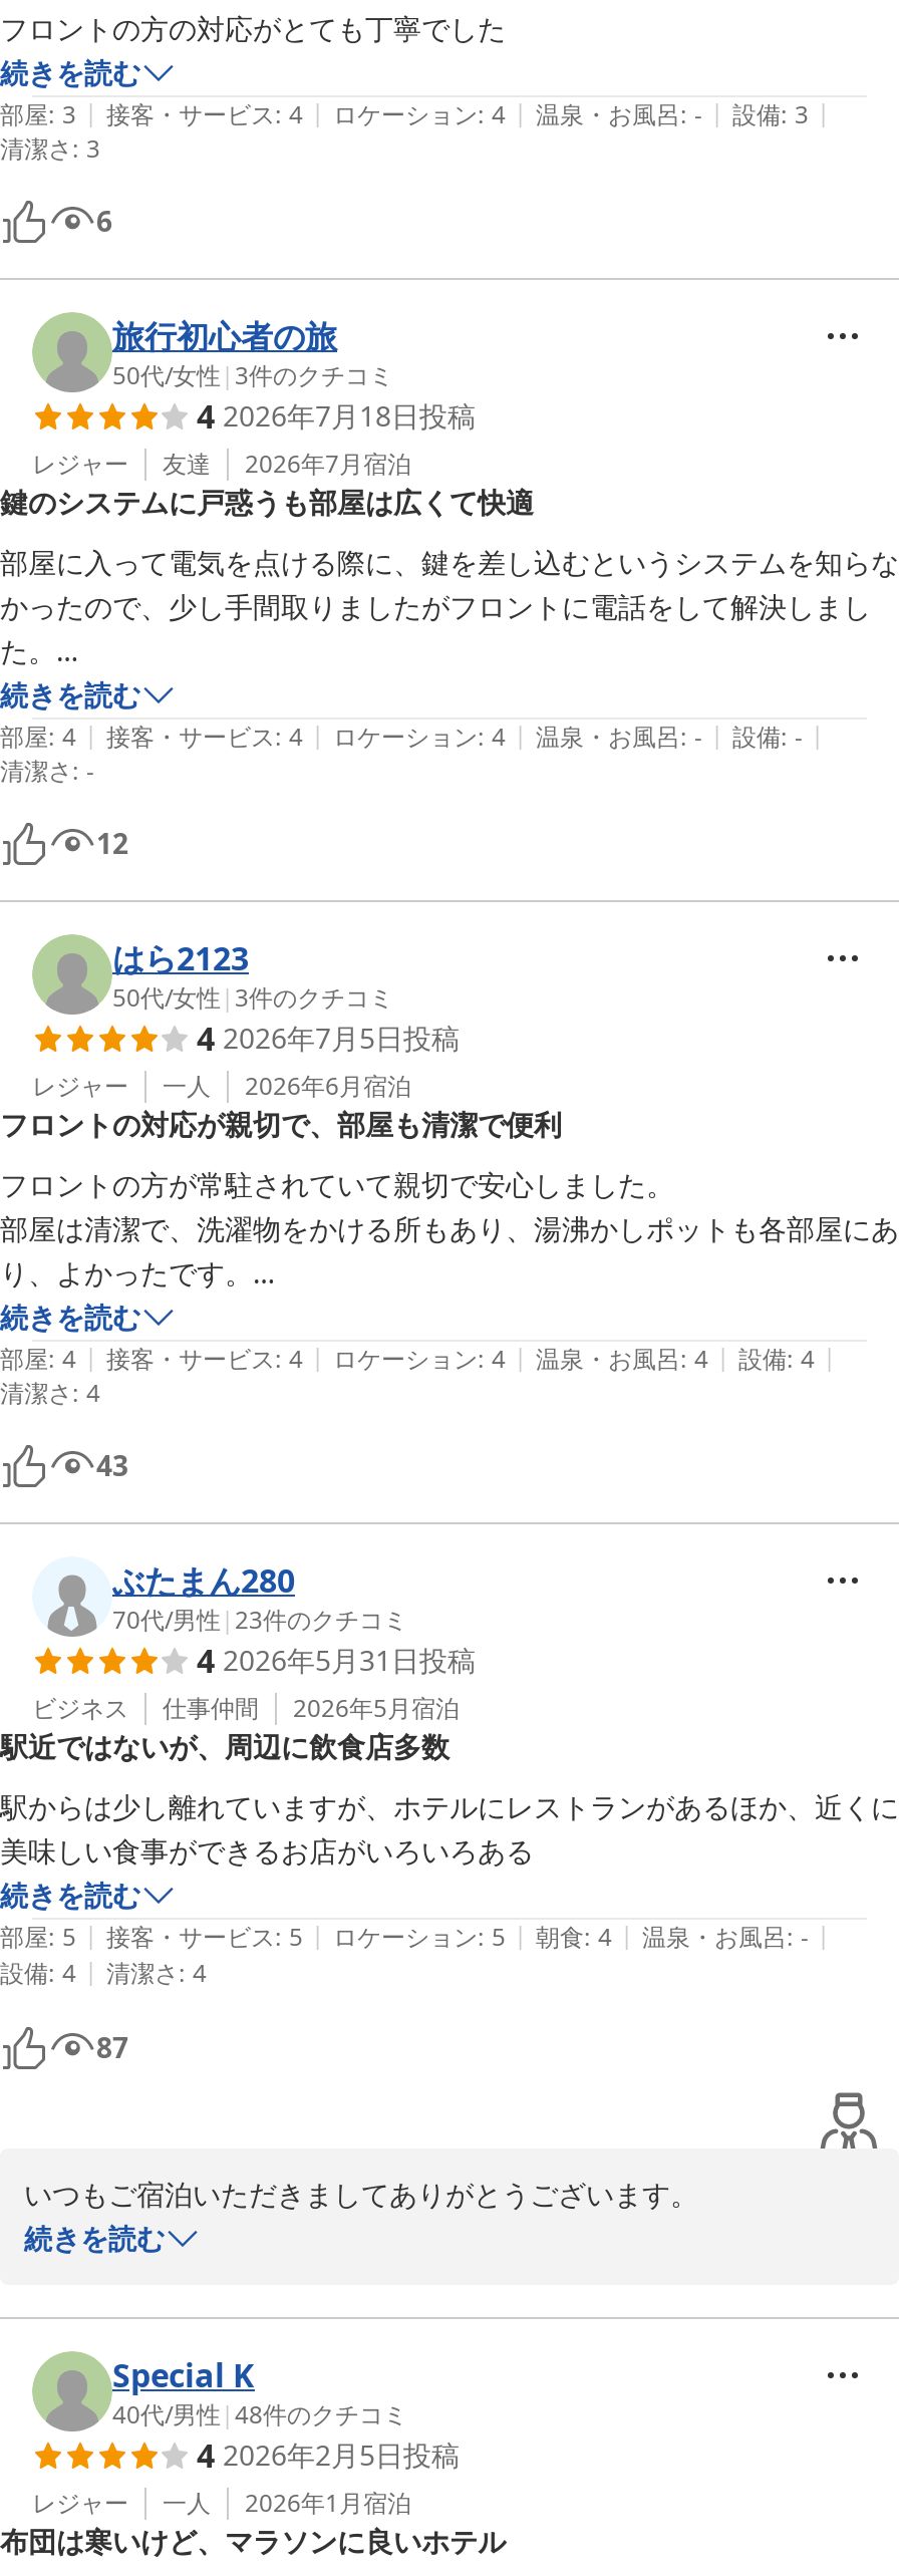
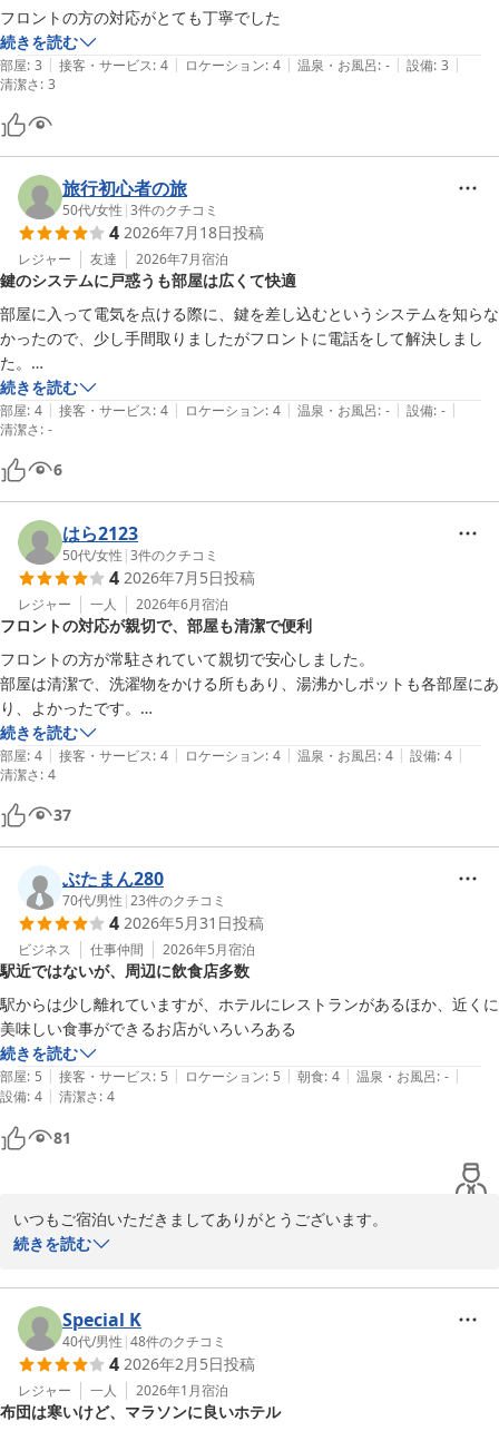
[96,202,112,240] 6 -> none
[96,824,128,862] 12 -> [53,459,62,480] 6
[96,1446,128,1484] 43 -> [53,804,71,825] 37
[96,2028,128,2066] 87 -> [53,1127,71,1148] 81

